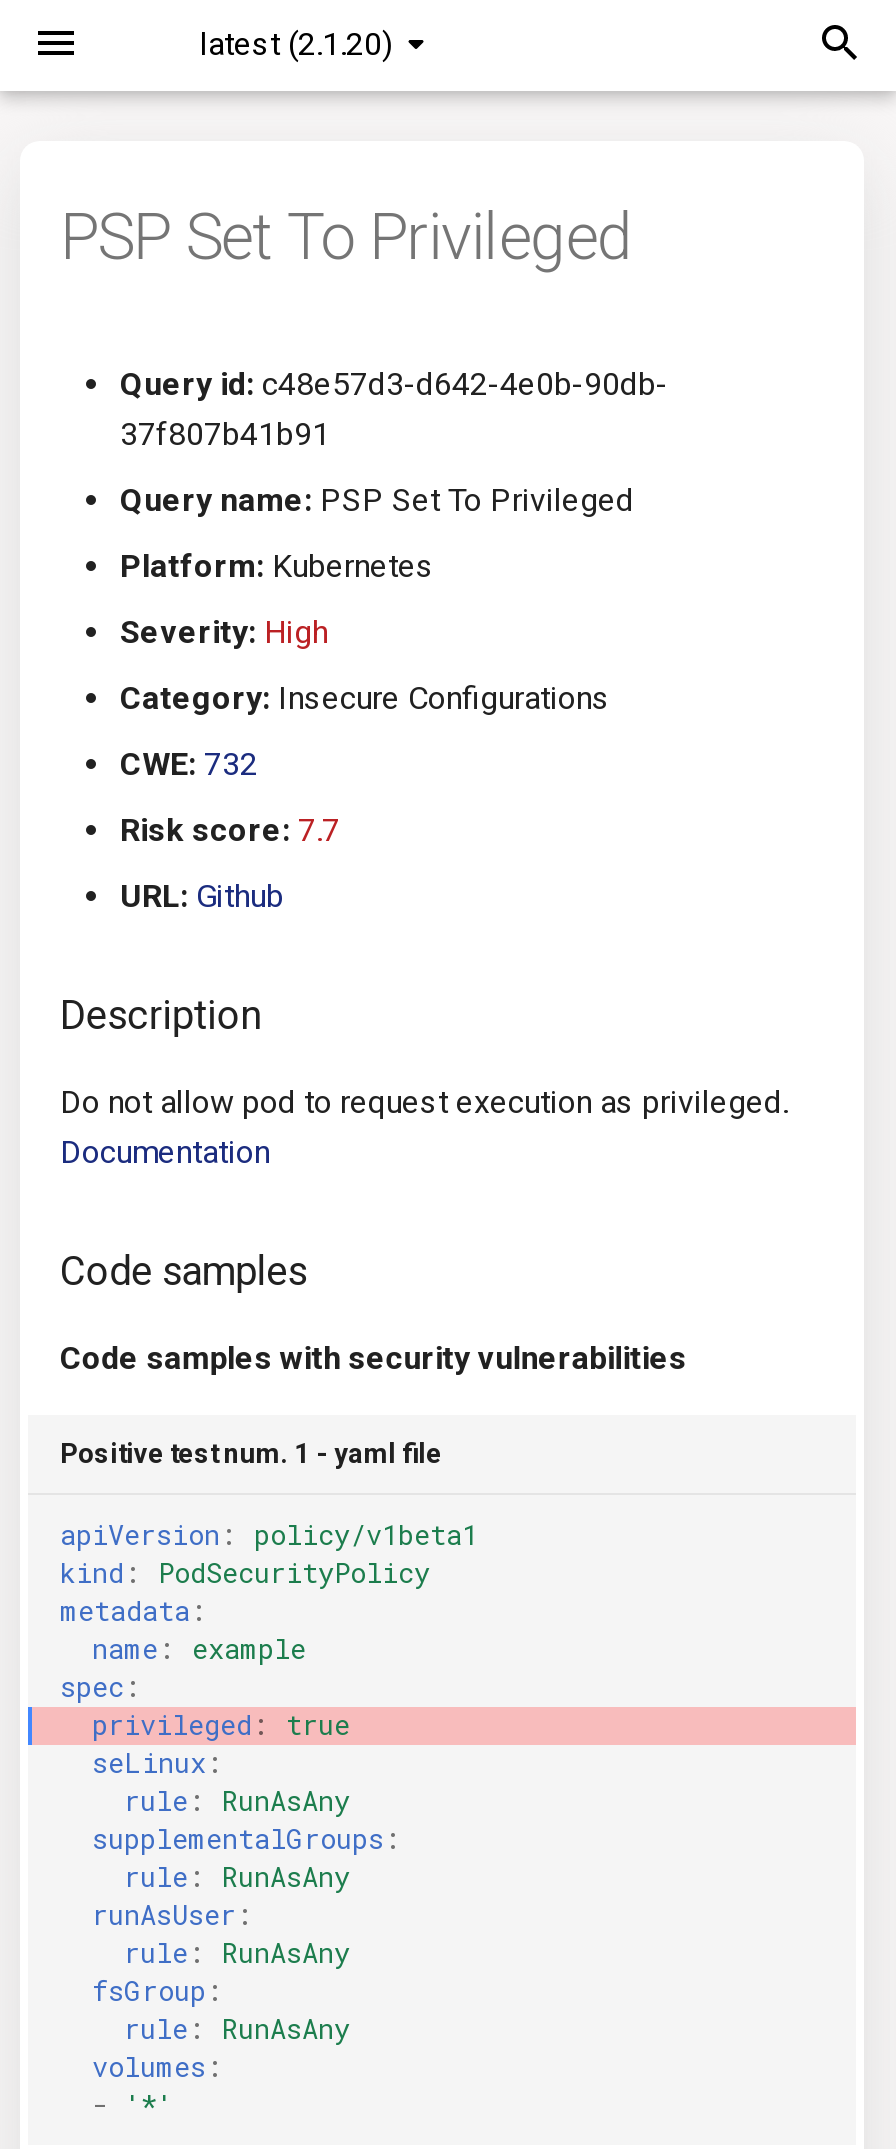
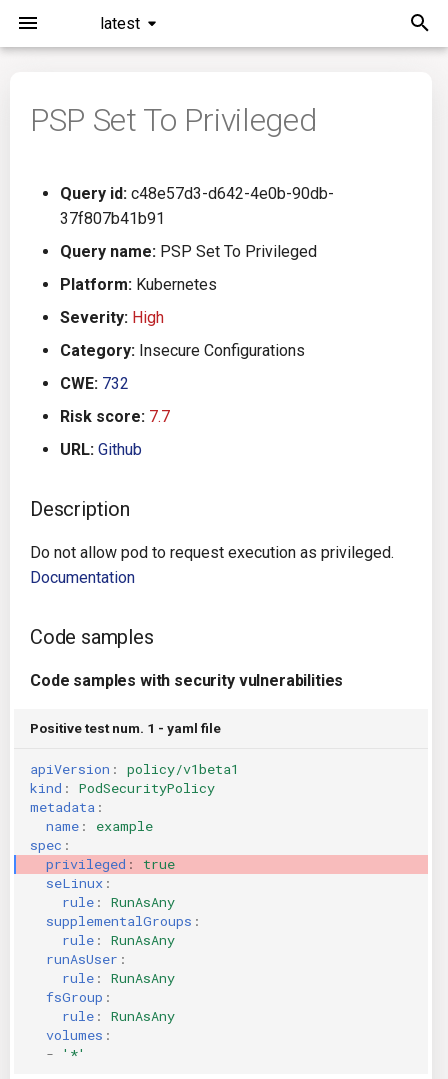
[200,25,392,63] latest (2.1.20) -> [100,14,140,33] latest

